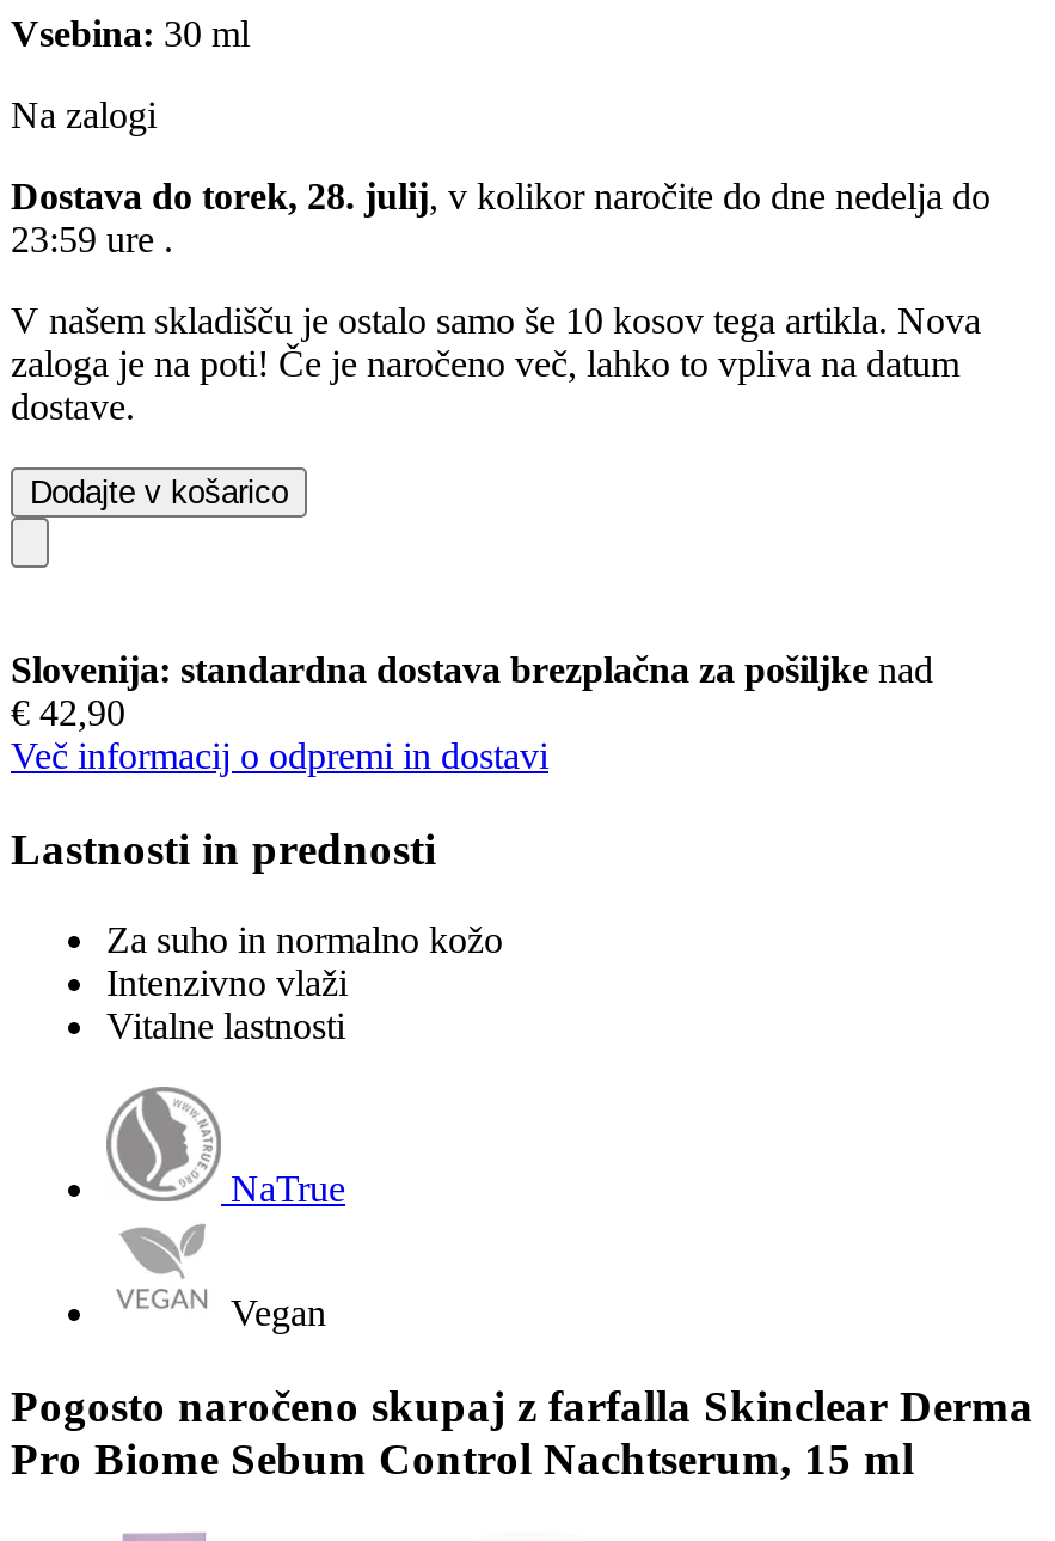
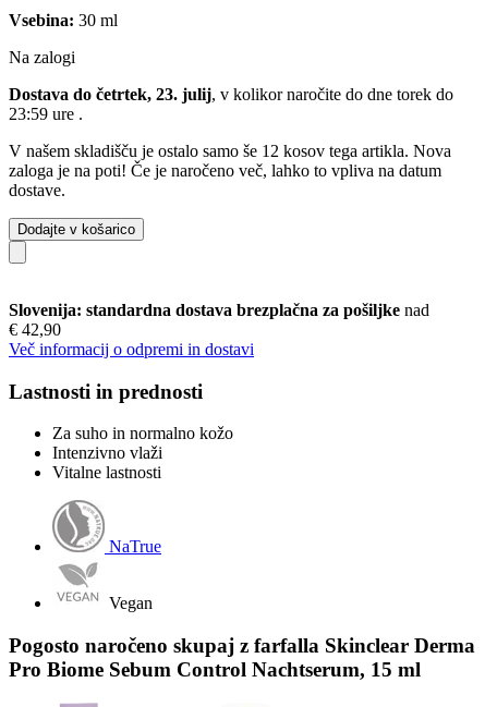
[11,175,990,216] Dostava do torek, 28. julij, v kolikor naročite do dne nedelja do -> [9,85,453,103] Dostava do četrtek, 23. julij, v kolikor naročite do dne torek do
[11,300,981,340] V našem skladišču je ostalo samo še 10 kosov tega artikla. Nova -> [9,141,451,160] V našem skladišču je ostalo samo še 12 kosov tega artikla. Nova

